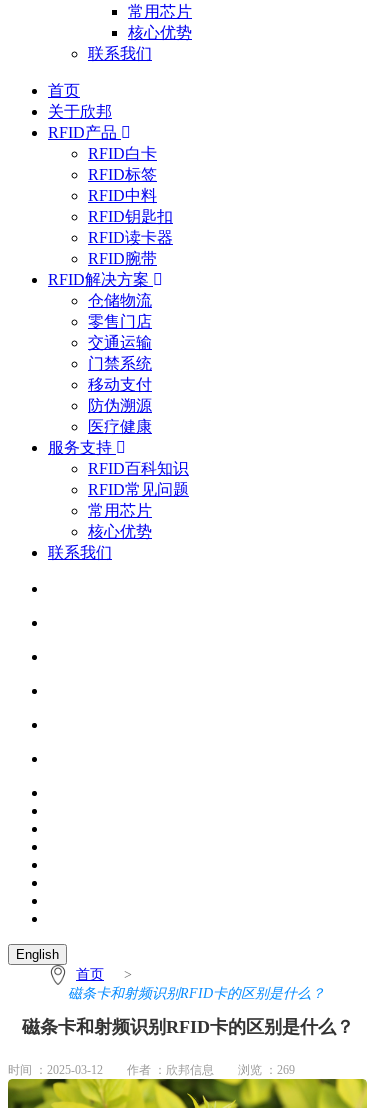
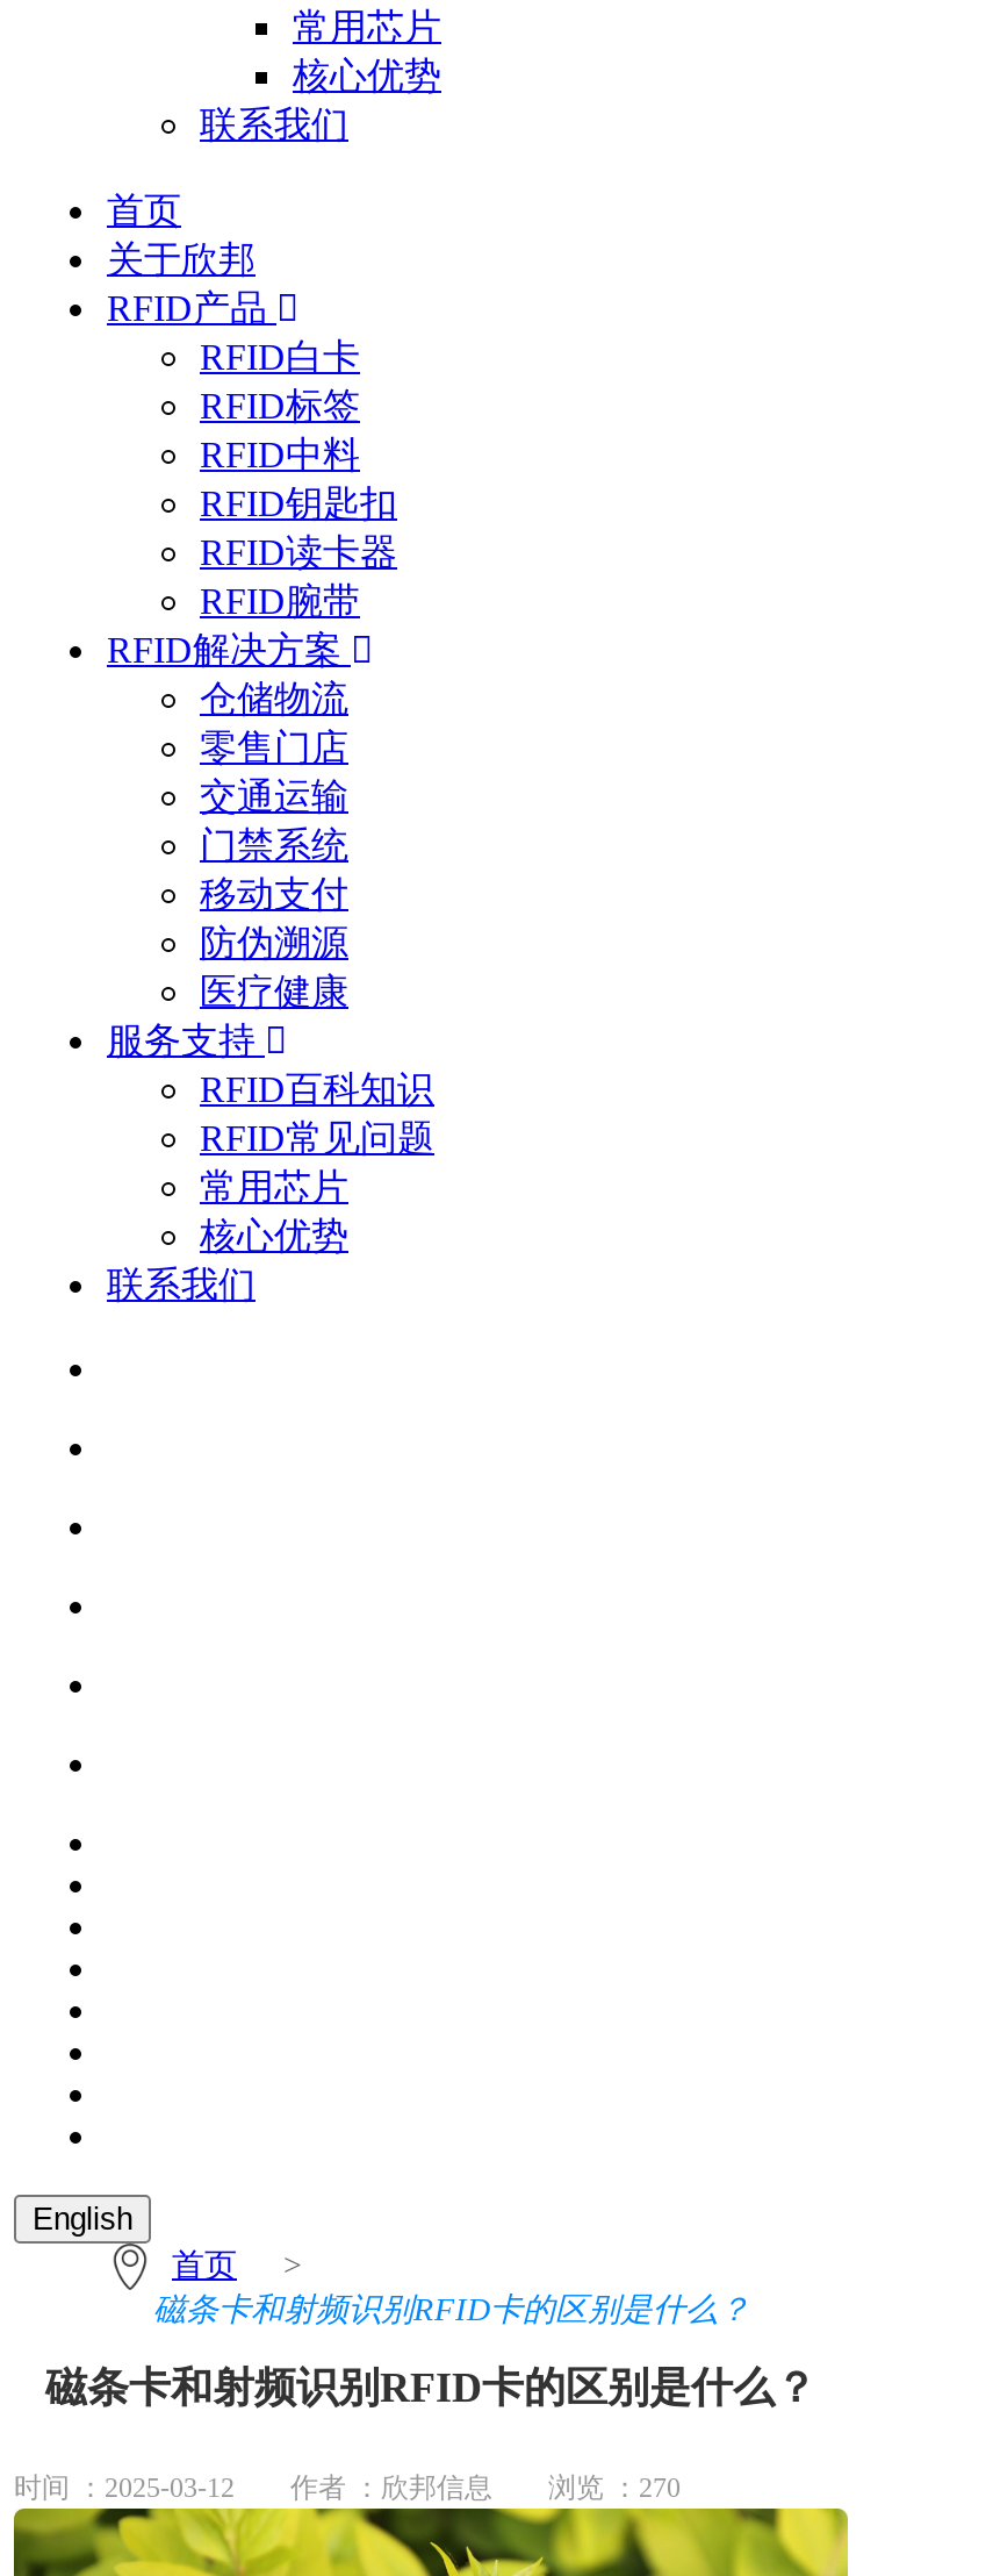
[8,1063,295,1077] 时间 ：2025-03-12 作者 ：欣邦信息 浏览 ：269 -> [14,2471,681,2504] 时间 ：2025-03-12 作者 ：欣邦信息 浏览 ：270

